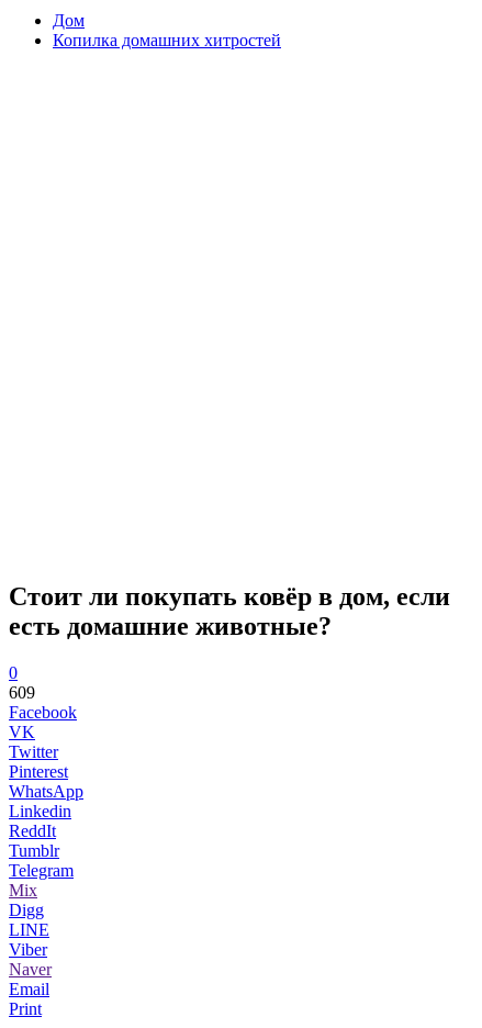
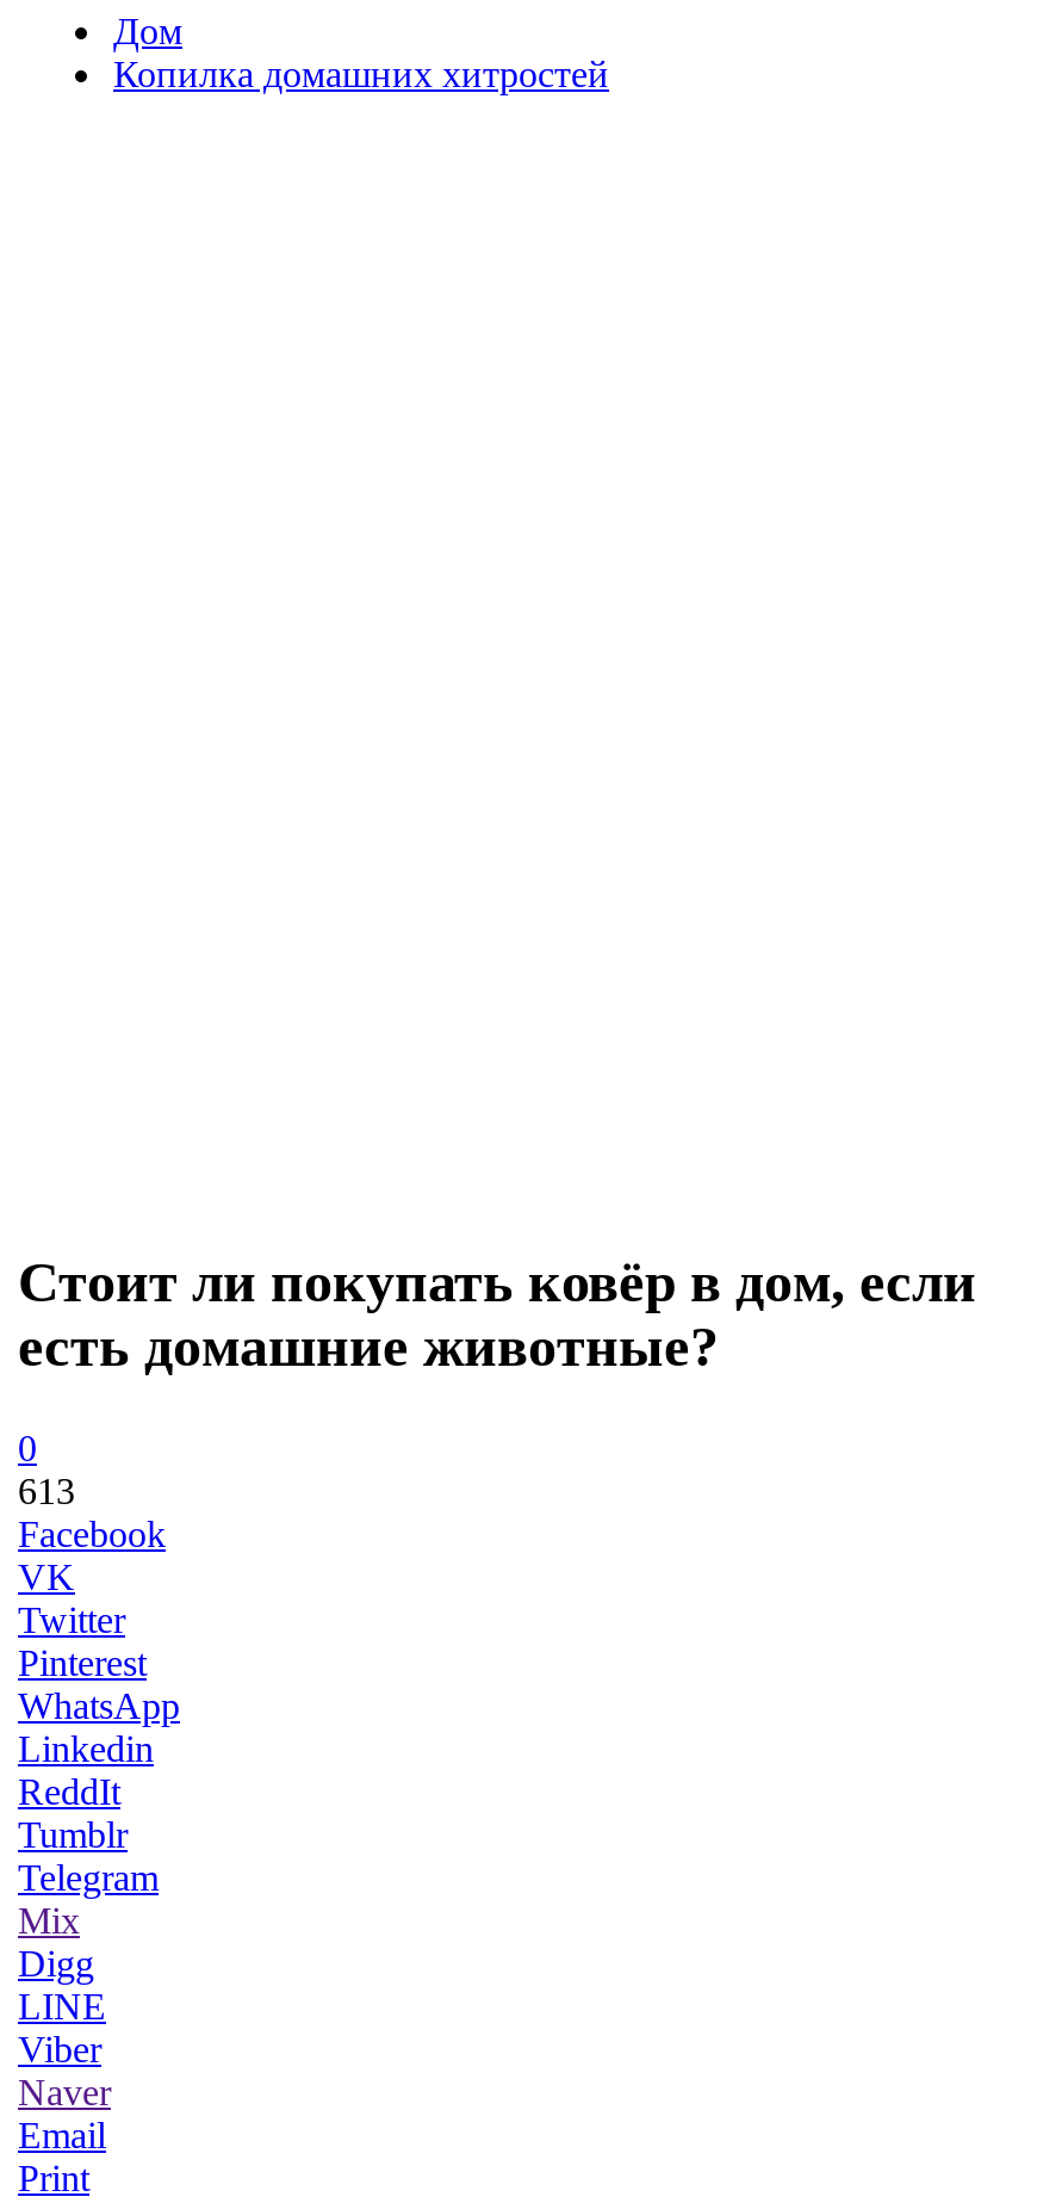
[9,683,35,702] 609 -> [18,1470,75,1511] 613

